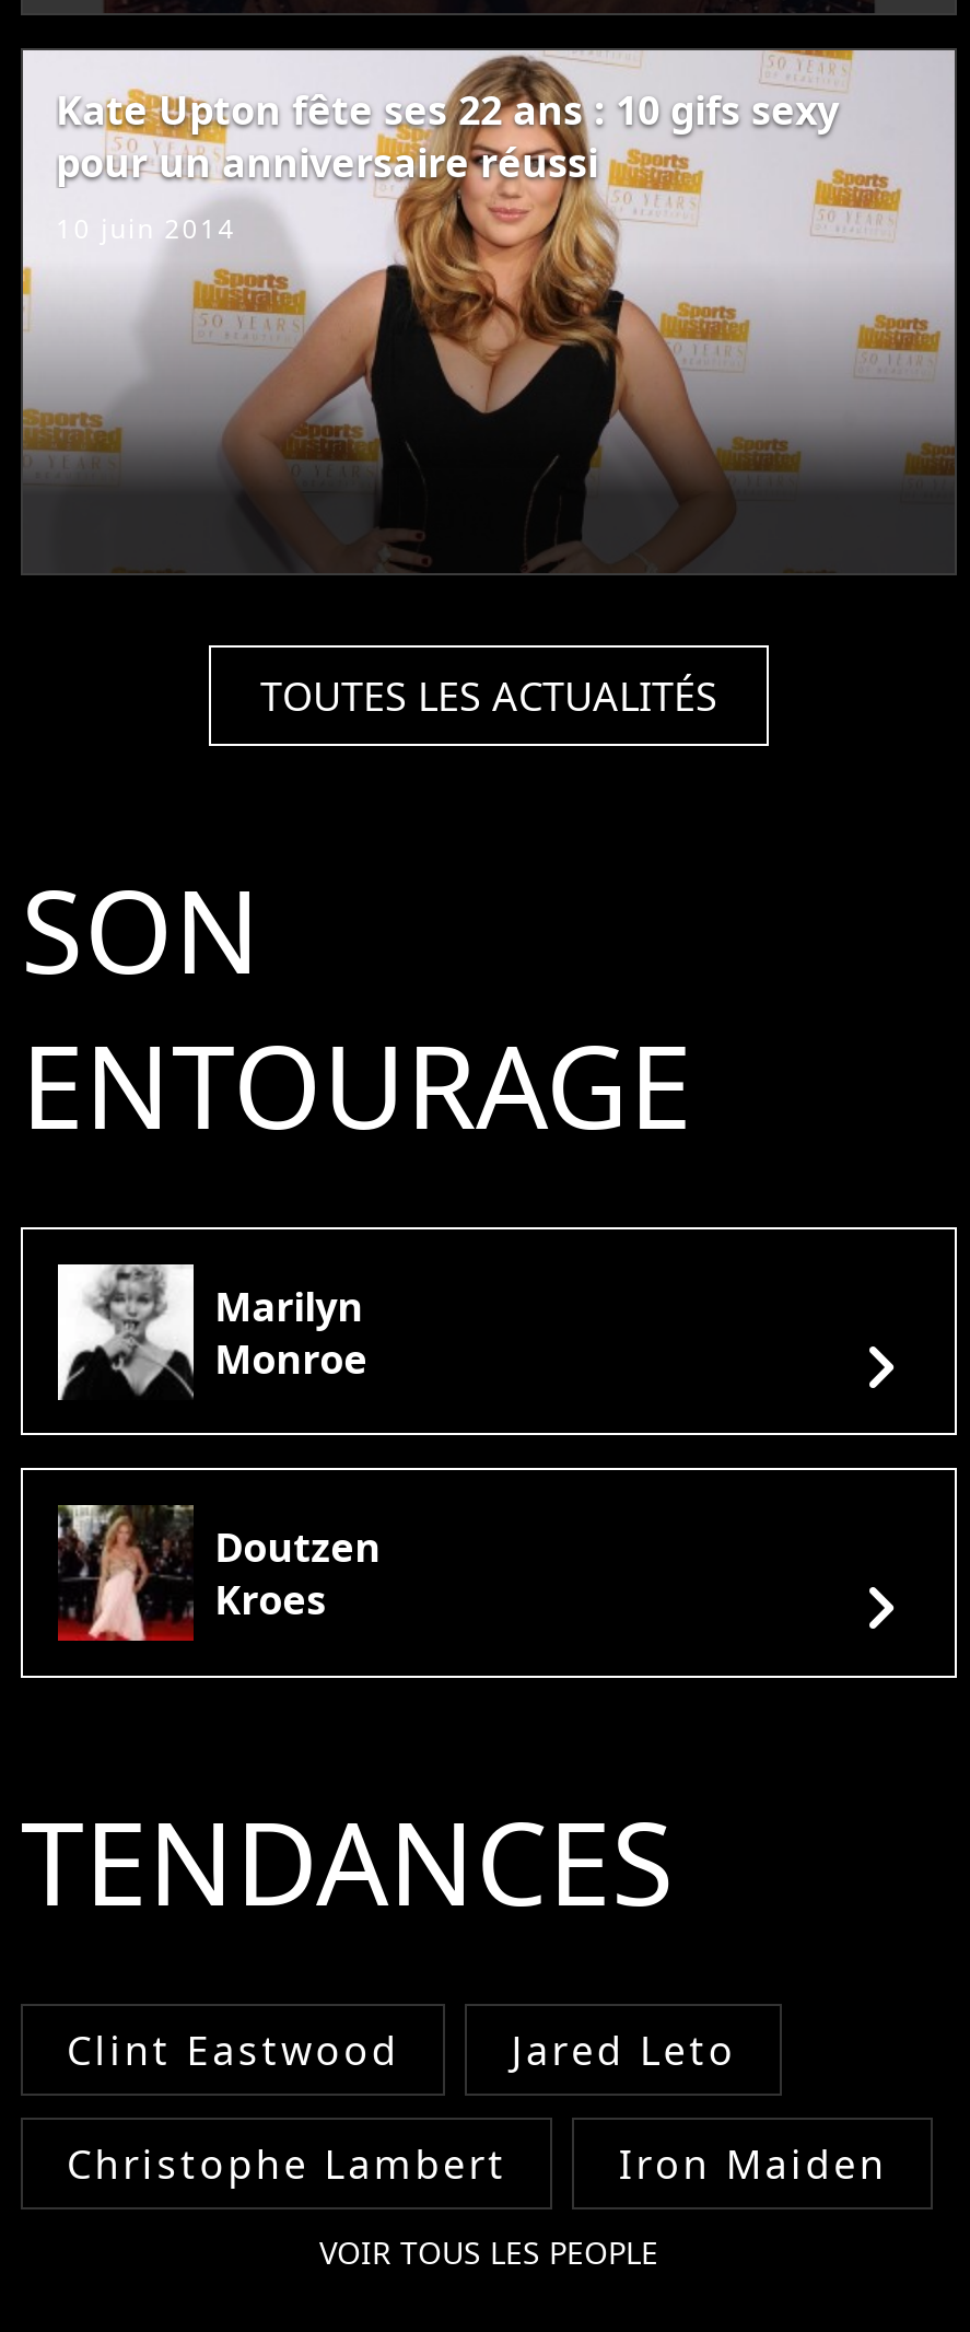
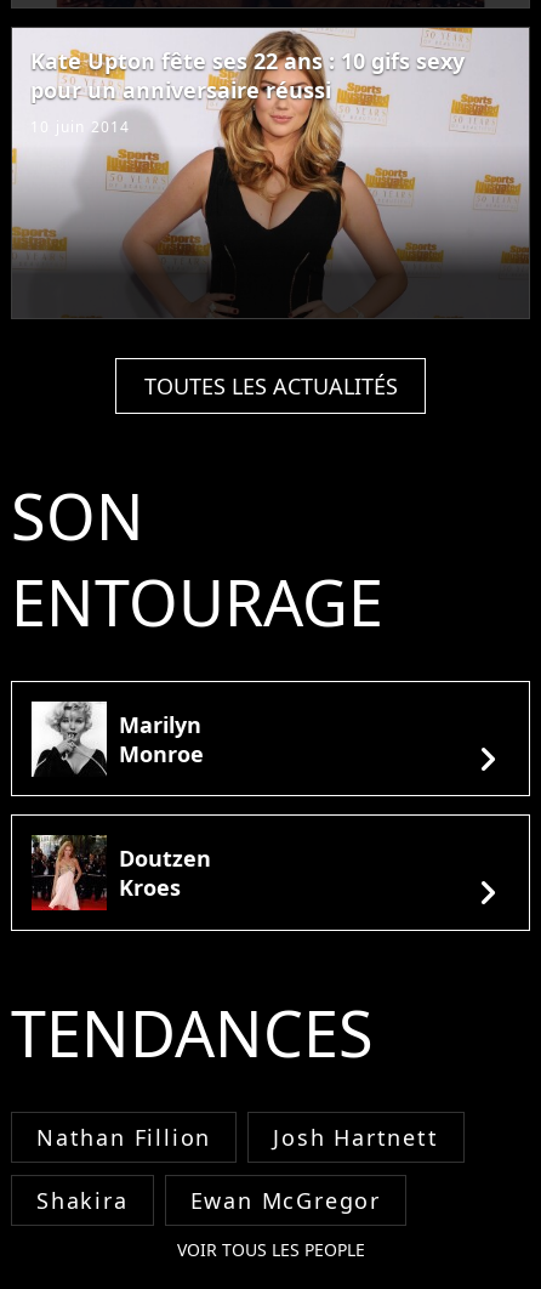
[67,2022,736,2075] Clint Eastwood | Jared Leto -> [36,1122,439,1151] Nathan Fillion | Josh Hartnett
[67,2136,887,2189] Christophe Lambert | Iron Maiden -> [36,1185,381,1214] Shakira | Ewan McGregor

